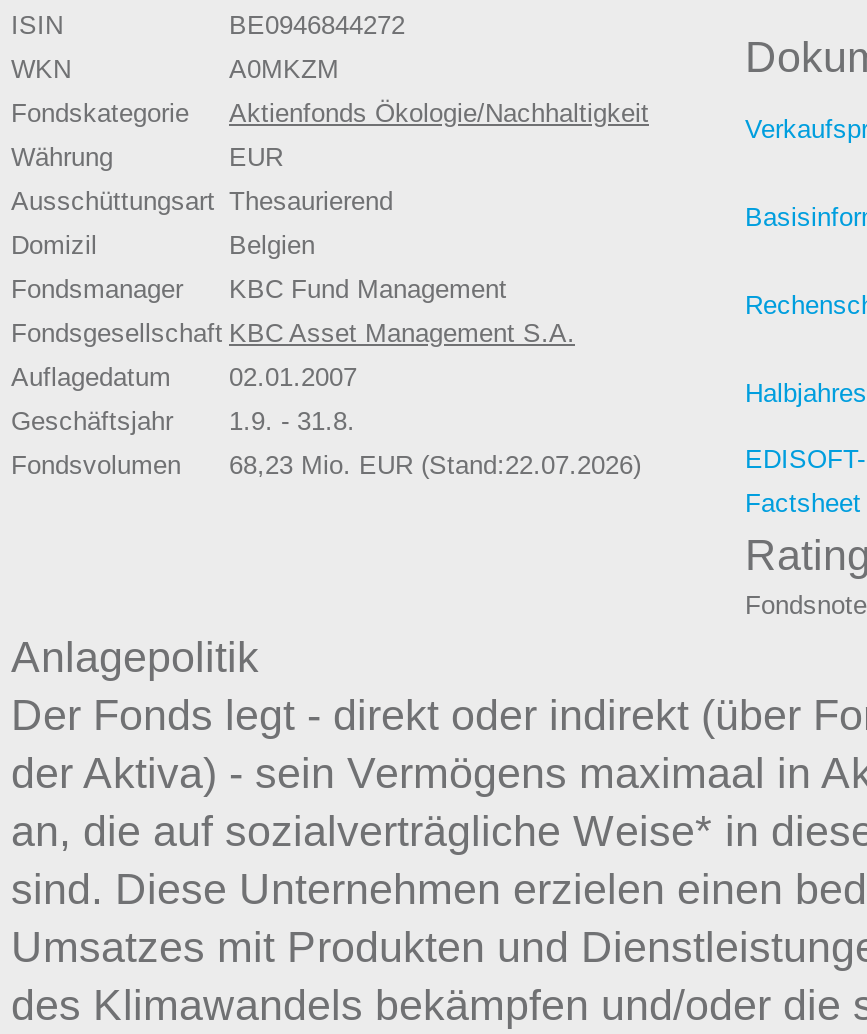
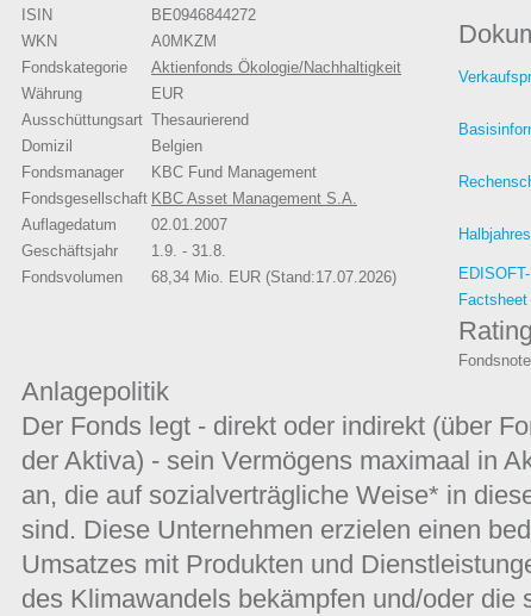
[11,450,641,480] Fondsvolumen 68,23 Mio. EUR (Stand:22.07.2026) -> [21,268,396,286] Fondsvolumen 68,34 Mio. EUR (Stand:17.07.2026)

